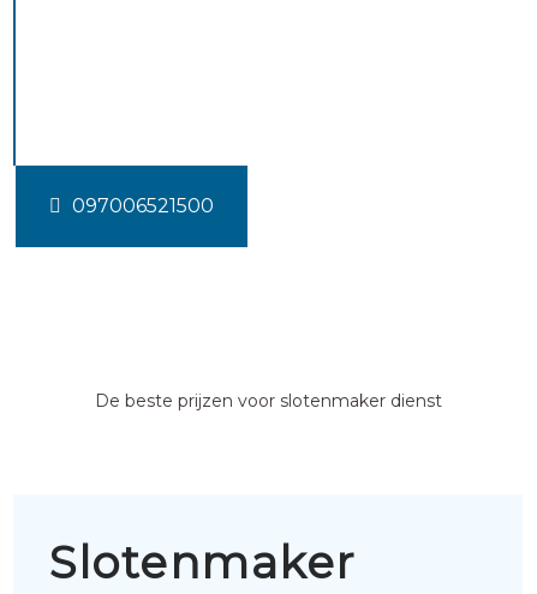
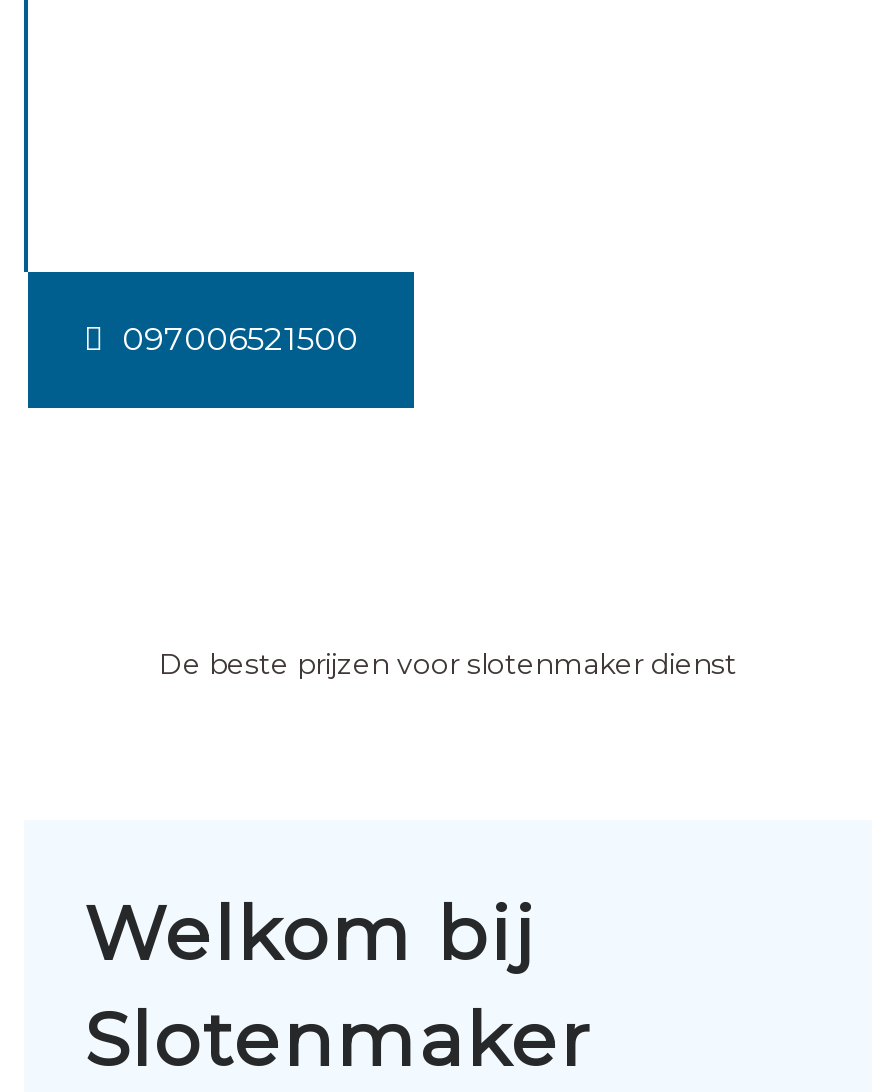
none -> [84,888,536,978] Welkom bij

